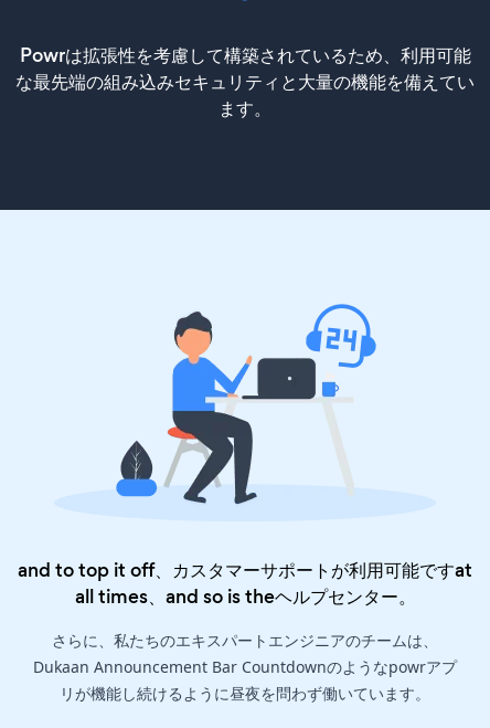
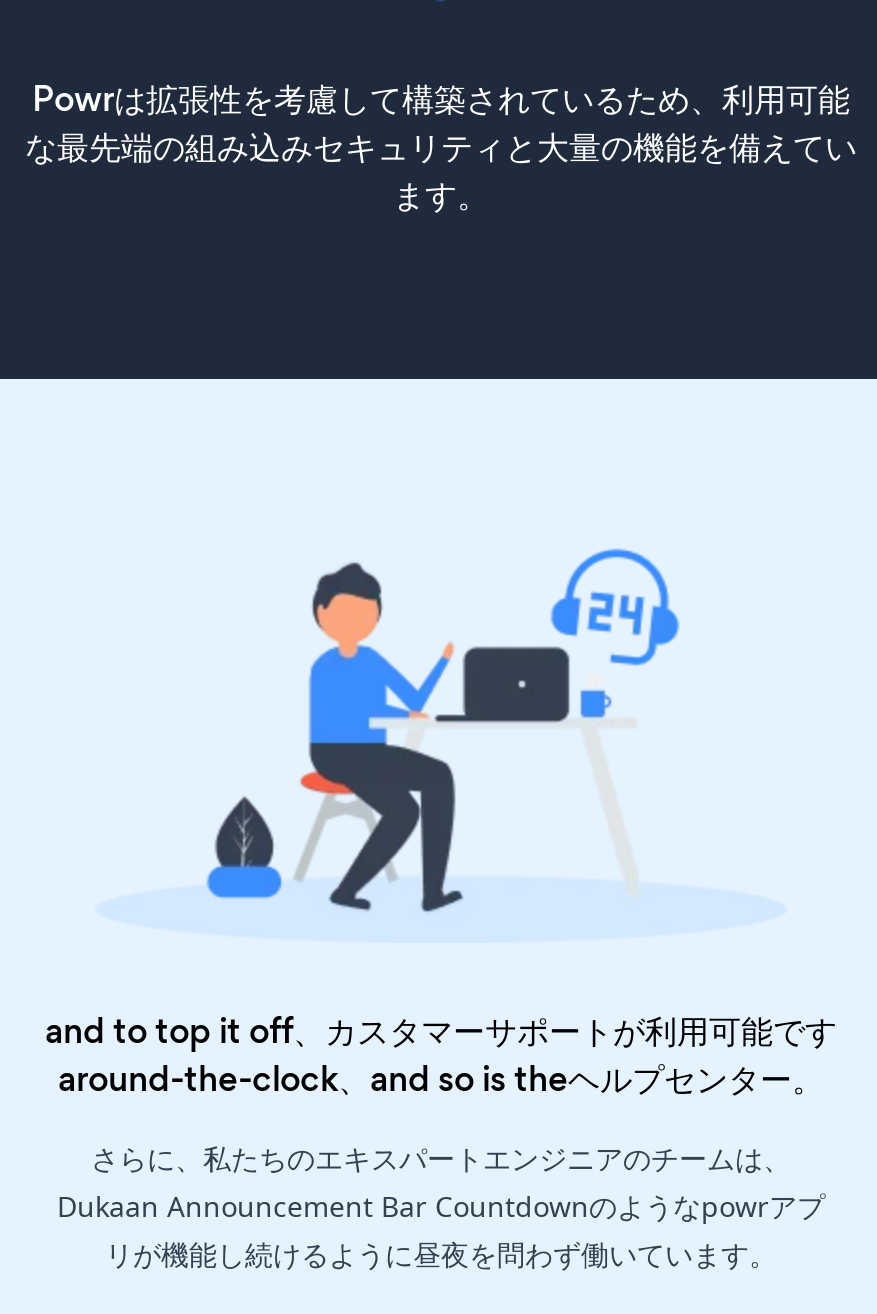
[18,556,472,609] and to top it off、カスタマーサポートが利用可能ですat | all times、and so is theヘルプセンター。 -> [45,1007,837,1103] and to top it off、カスタマーサポートが利用可能です | around-the-clock、and so is theヘルプセンター。

